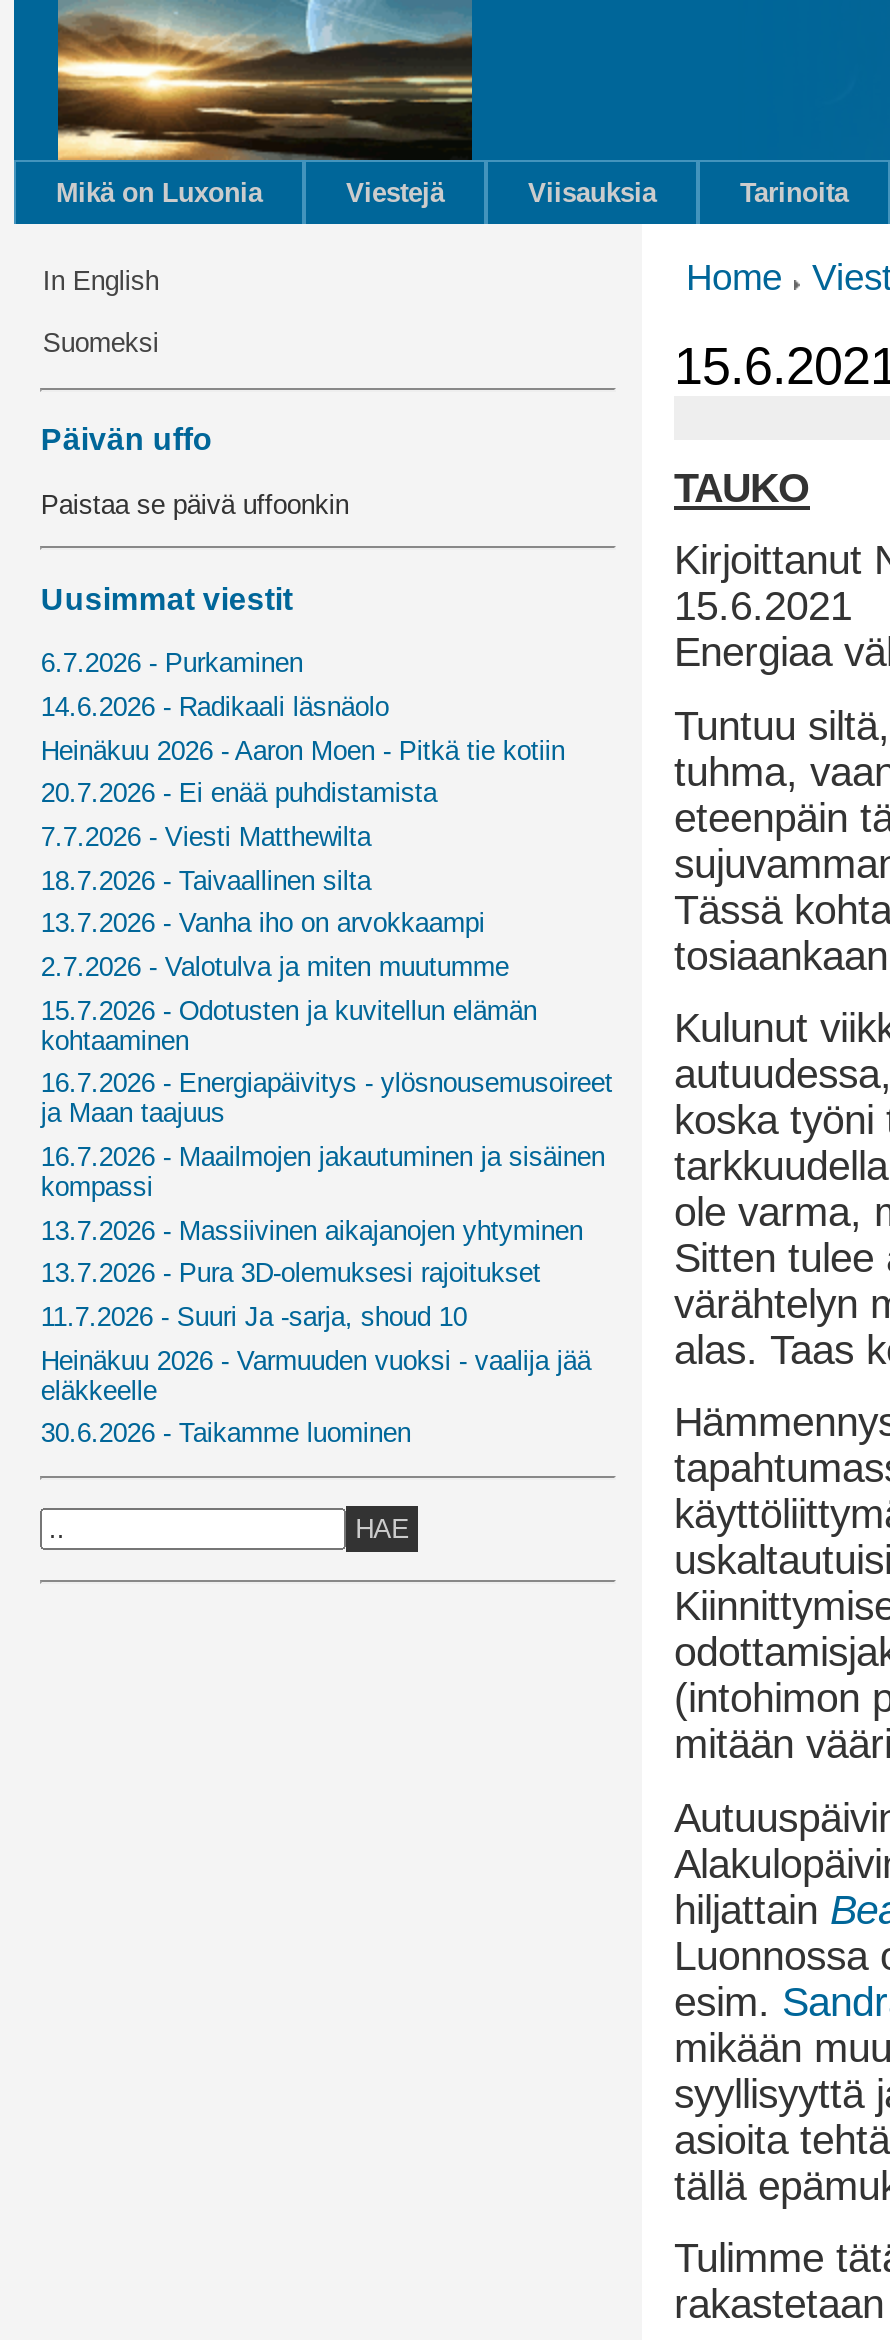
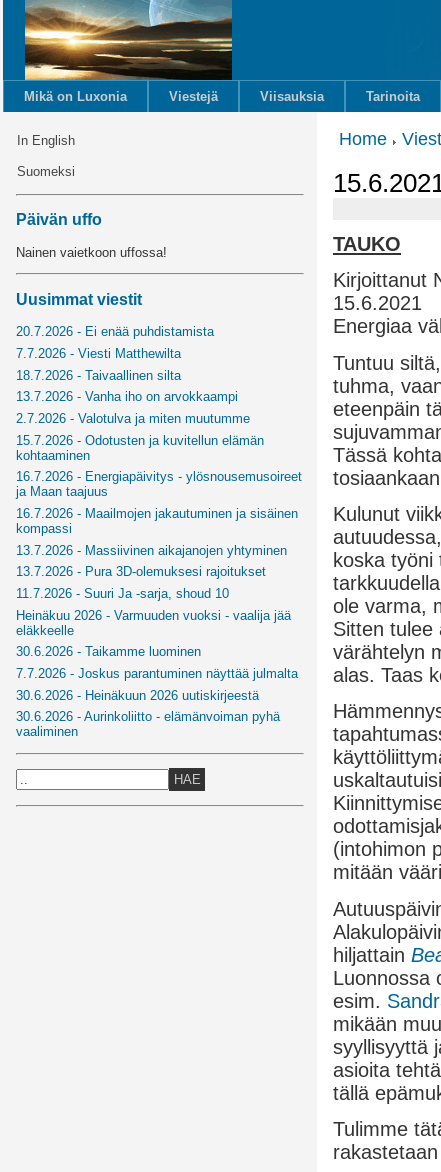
[41,490,349,520] Paistaa se päivä uffoonkin -> [16,245,167,260] Nainen vaietkoon uffossa!
[41,649,565,765] 6.7.2026 - Purkaminen | 14.6.2026 - Radikaali läsnäolo | Heinäkuu 2026 - Aaron Moen - Pitkä tie kotiin -> none
moved [41,779,613,1448] -> [16,324,302,659]: 20.7.2026 - Ei enää puhdistamista | 7.7.2026 - Viesti Matthewilta | 18.7.2026 - Taivaallinen silta | ... | eläkkeelle | 30.6.2026 - Taikamme luominen
none -> [16,666,298,739] 7.7.2026 - Joskus parantuminen näyttää julmalta | 30.6.2026 - Heinäkuun 2026 uutiskirjeestä | 30.6.2026 - Aurinkoliitto - elämänvoiman pyhä | vaaliminen

